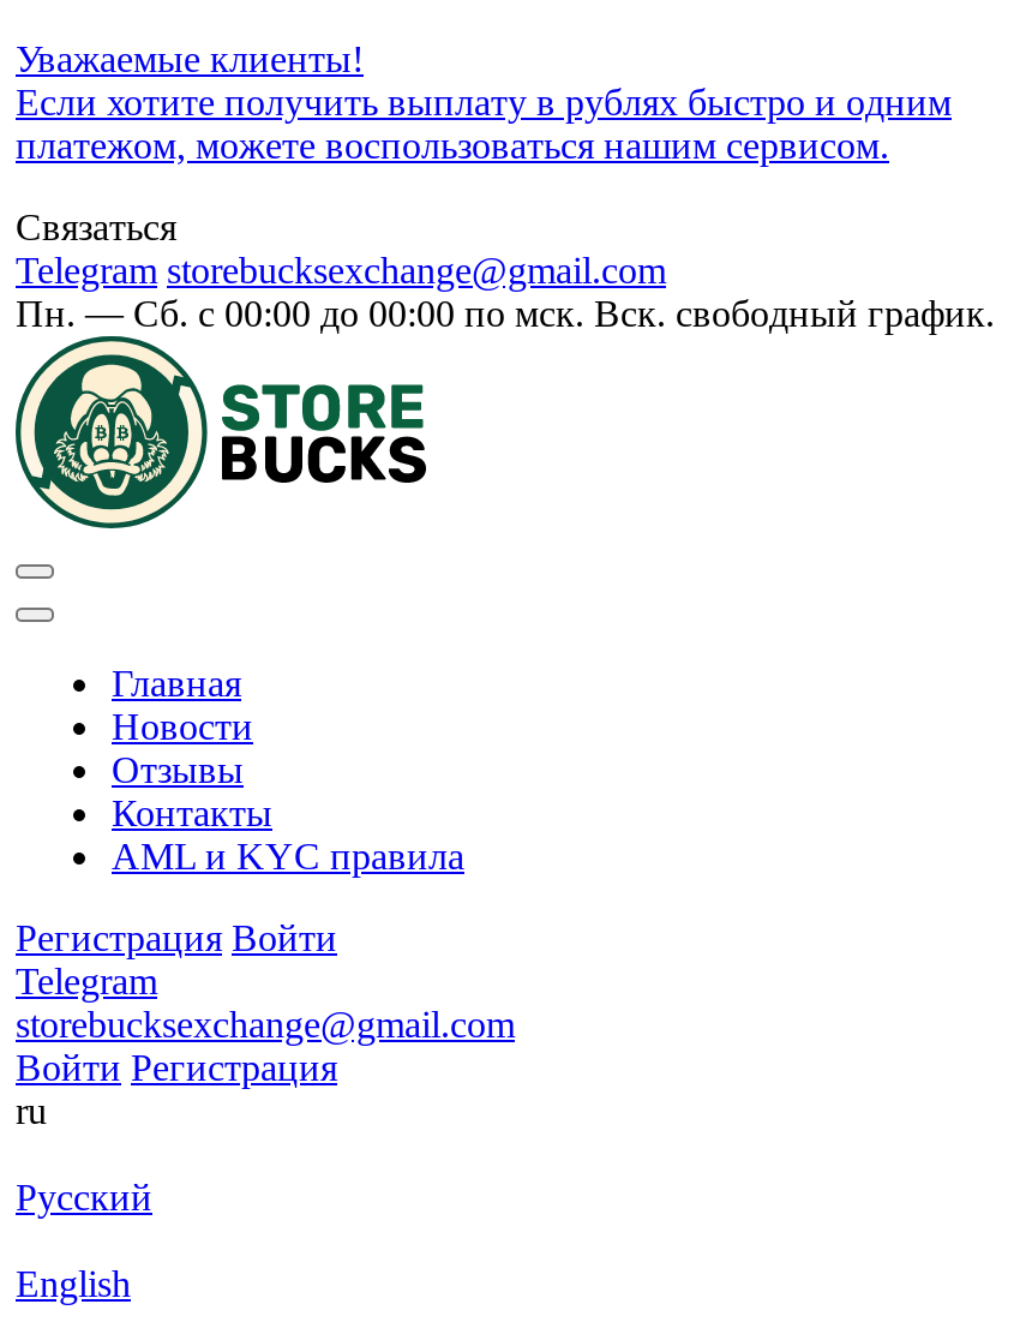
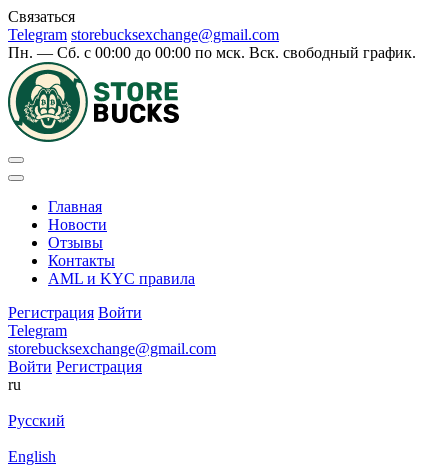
[16,38,952,166] Уважаемые клиенты! | Если хотите получить выплату в рублях быстро и одним | платежом, можете воспользоваться нашим сервисом. -> none

